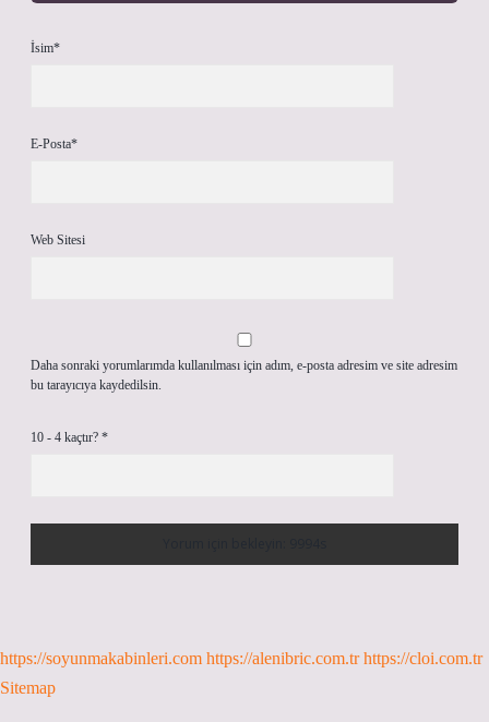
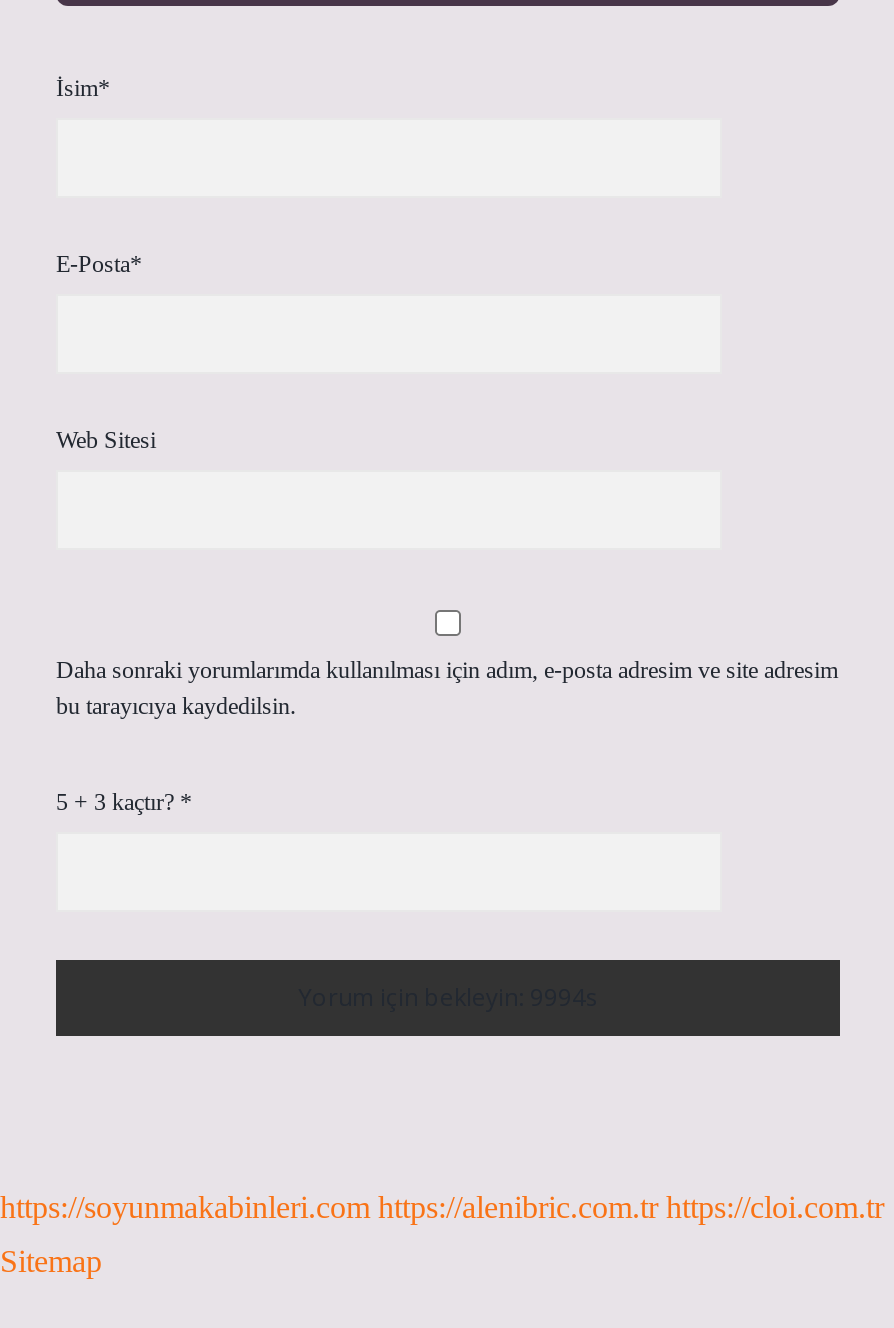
[31,430,108,445] 10 - 4 kaçtır? * -> [56,788,192,816] 5 + 3 kaçtır? *

